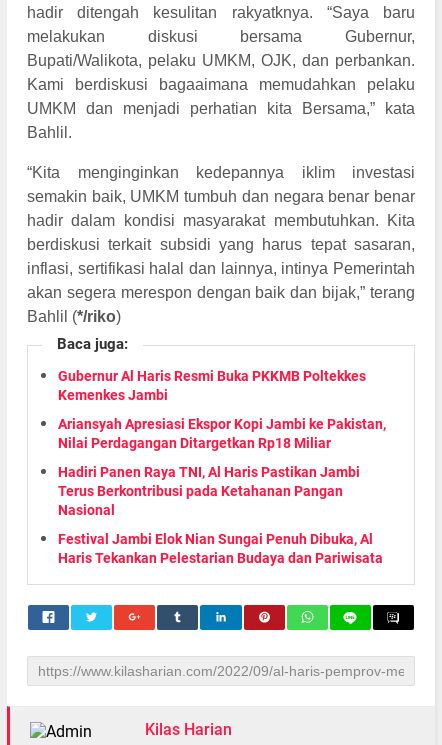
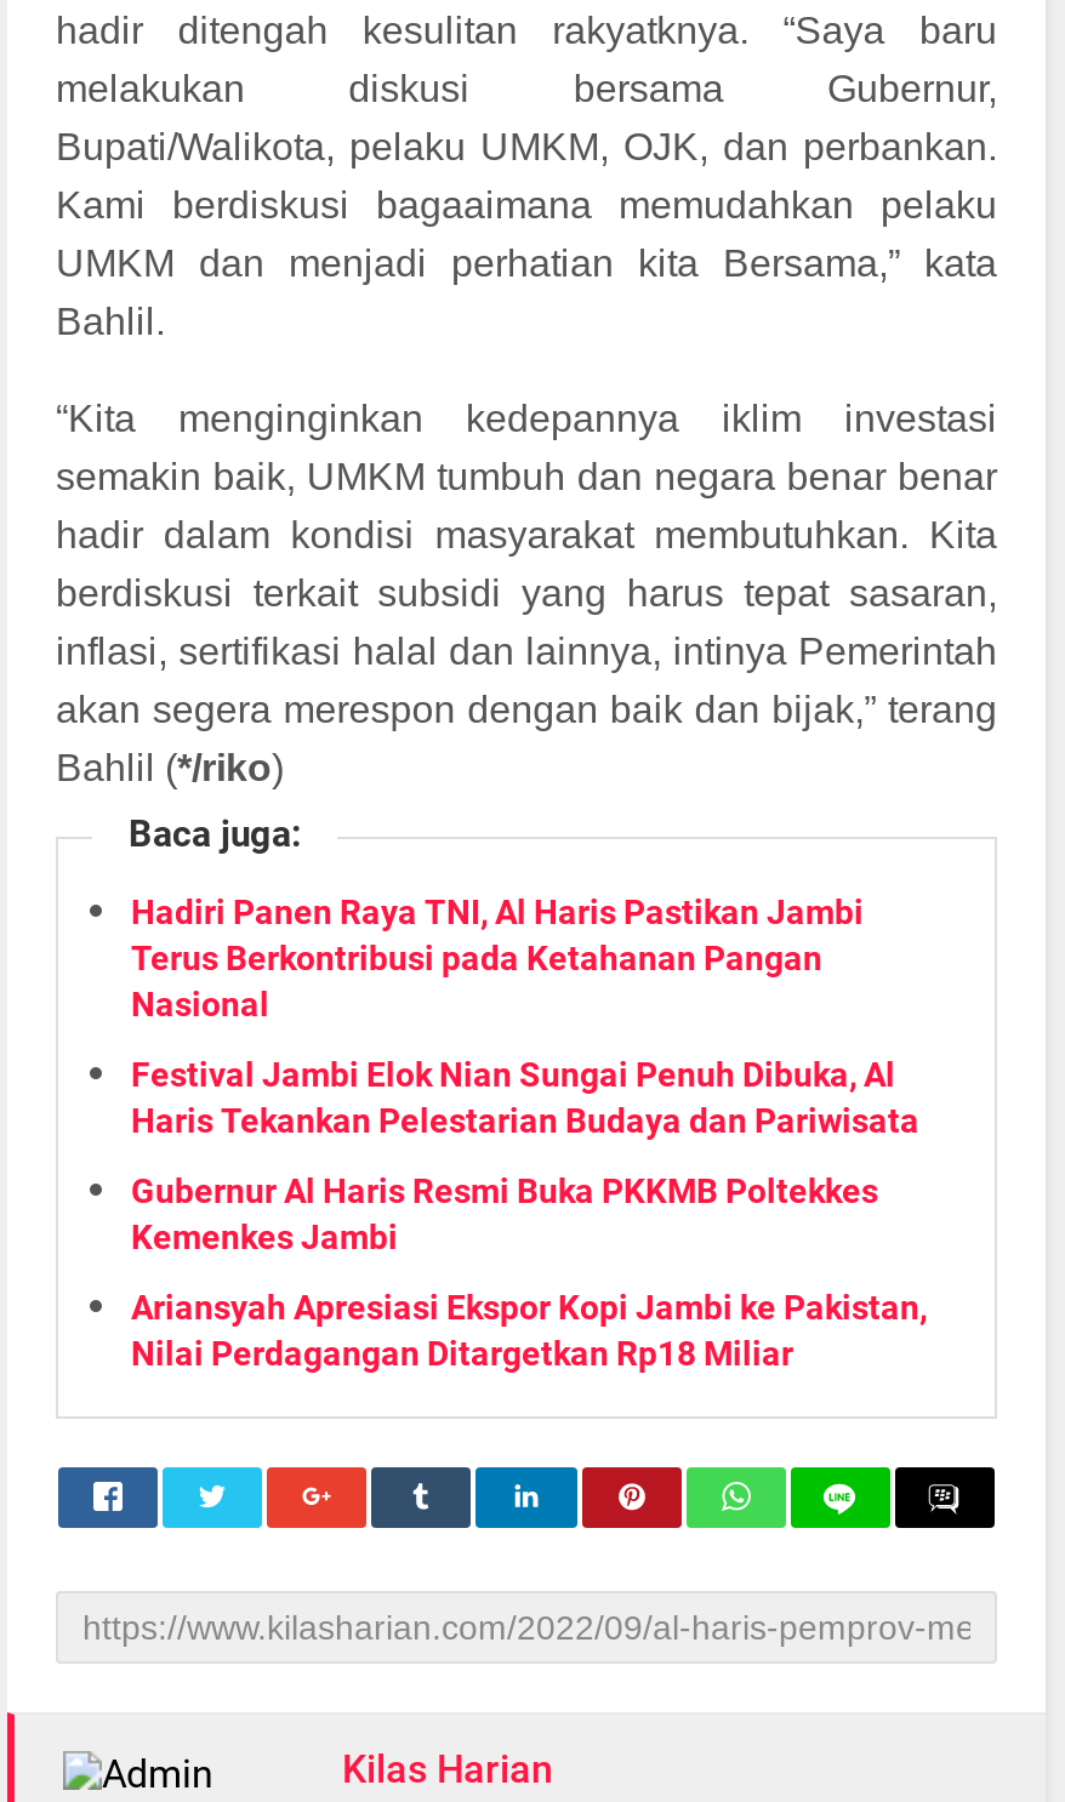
moved [58,368,386,451] -> [131,1171,927,1372]: Gubernur Al Haris Resmi Buka PKKMB Poltekkes | Kemenkes Jambi | Ariansyah Apresiasi Ekspor Kopi Jambi ke Pakistan, | Nilai Perdagangan Ditargetkan Rp18 Miliar
moved [58,464,383,566] -> [131,892,919,1139]: Hadiri Panen Raya TNI, Al Haris Pastikan Jambi | Terus Berkontribusi pada Ketahanan Pangan | Nasional | Festival Jambi Elok Nian Sungai Penuh Dibuka, Al | Haris Tekankan Pelestarian Budaya dan Pariwisata

